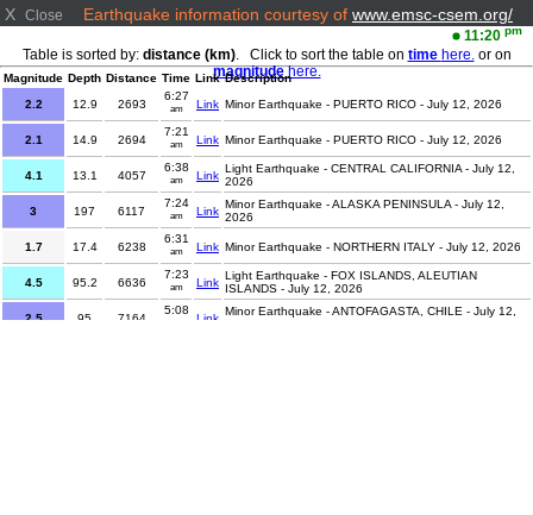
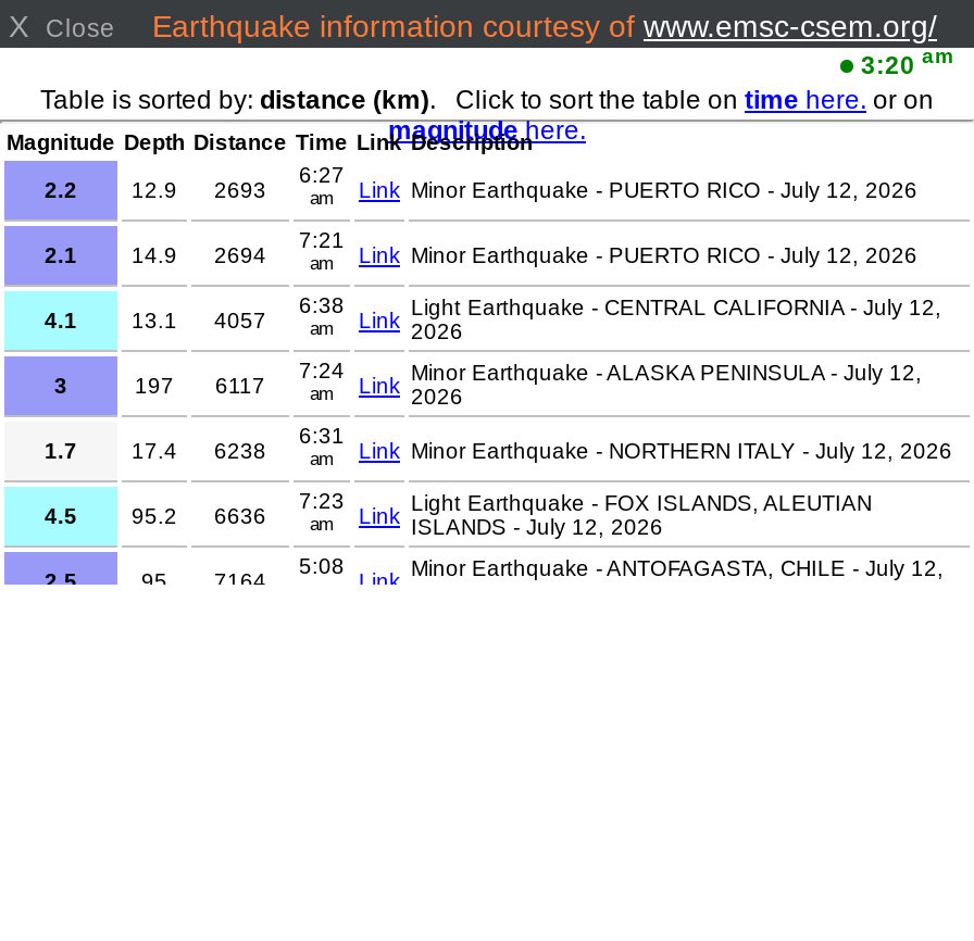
[460,24,522,43] 11:20pm -> [854,43,954,78] 3:20am

